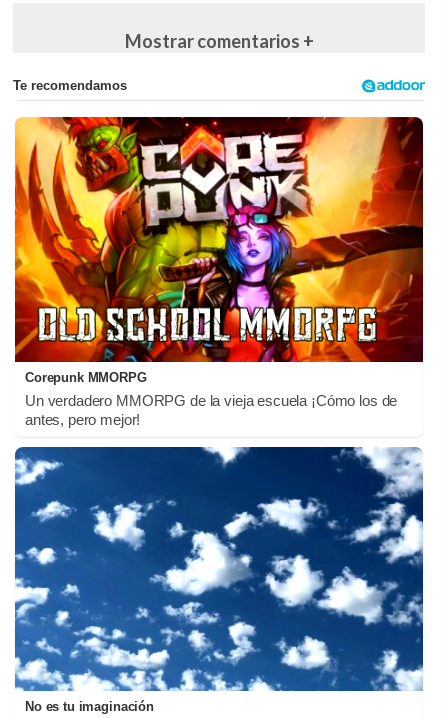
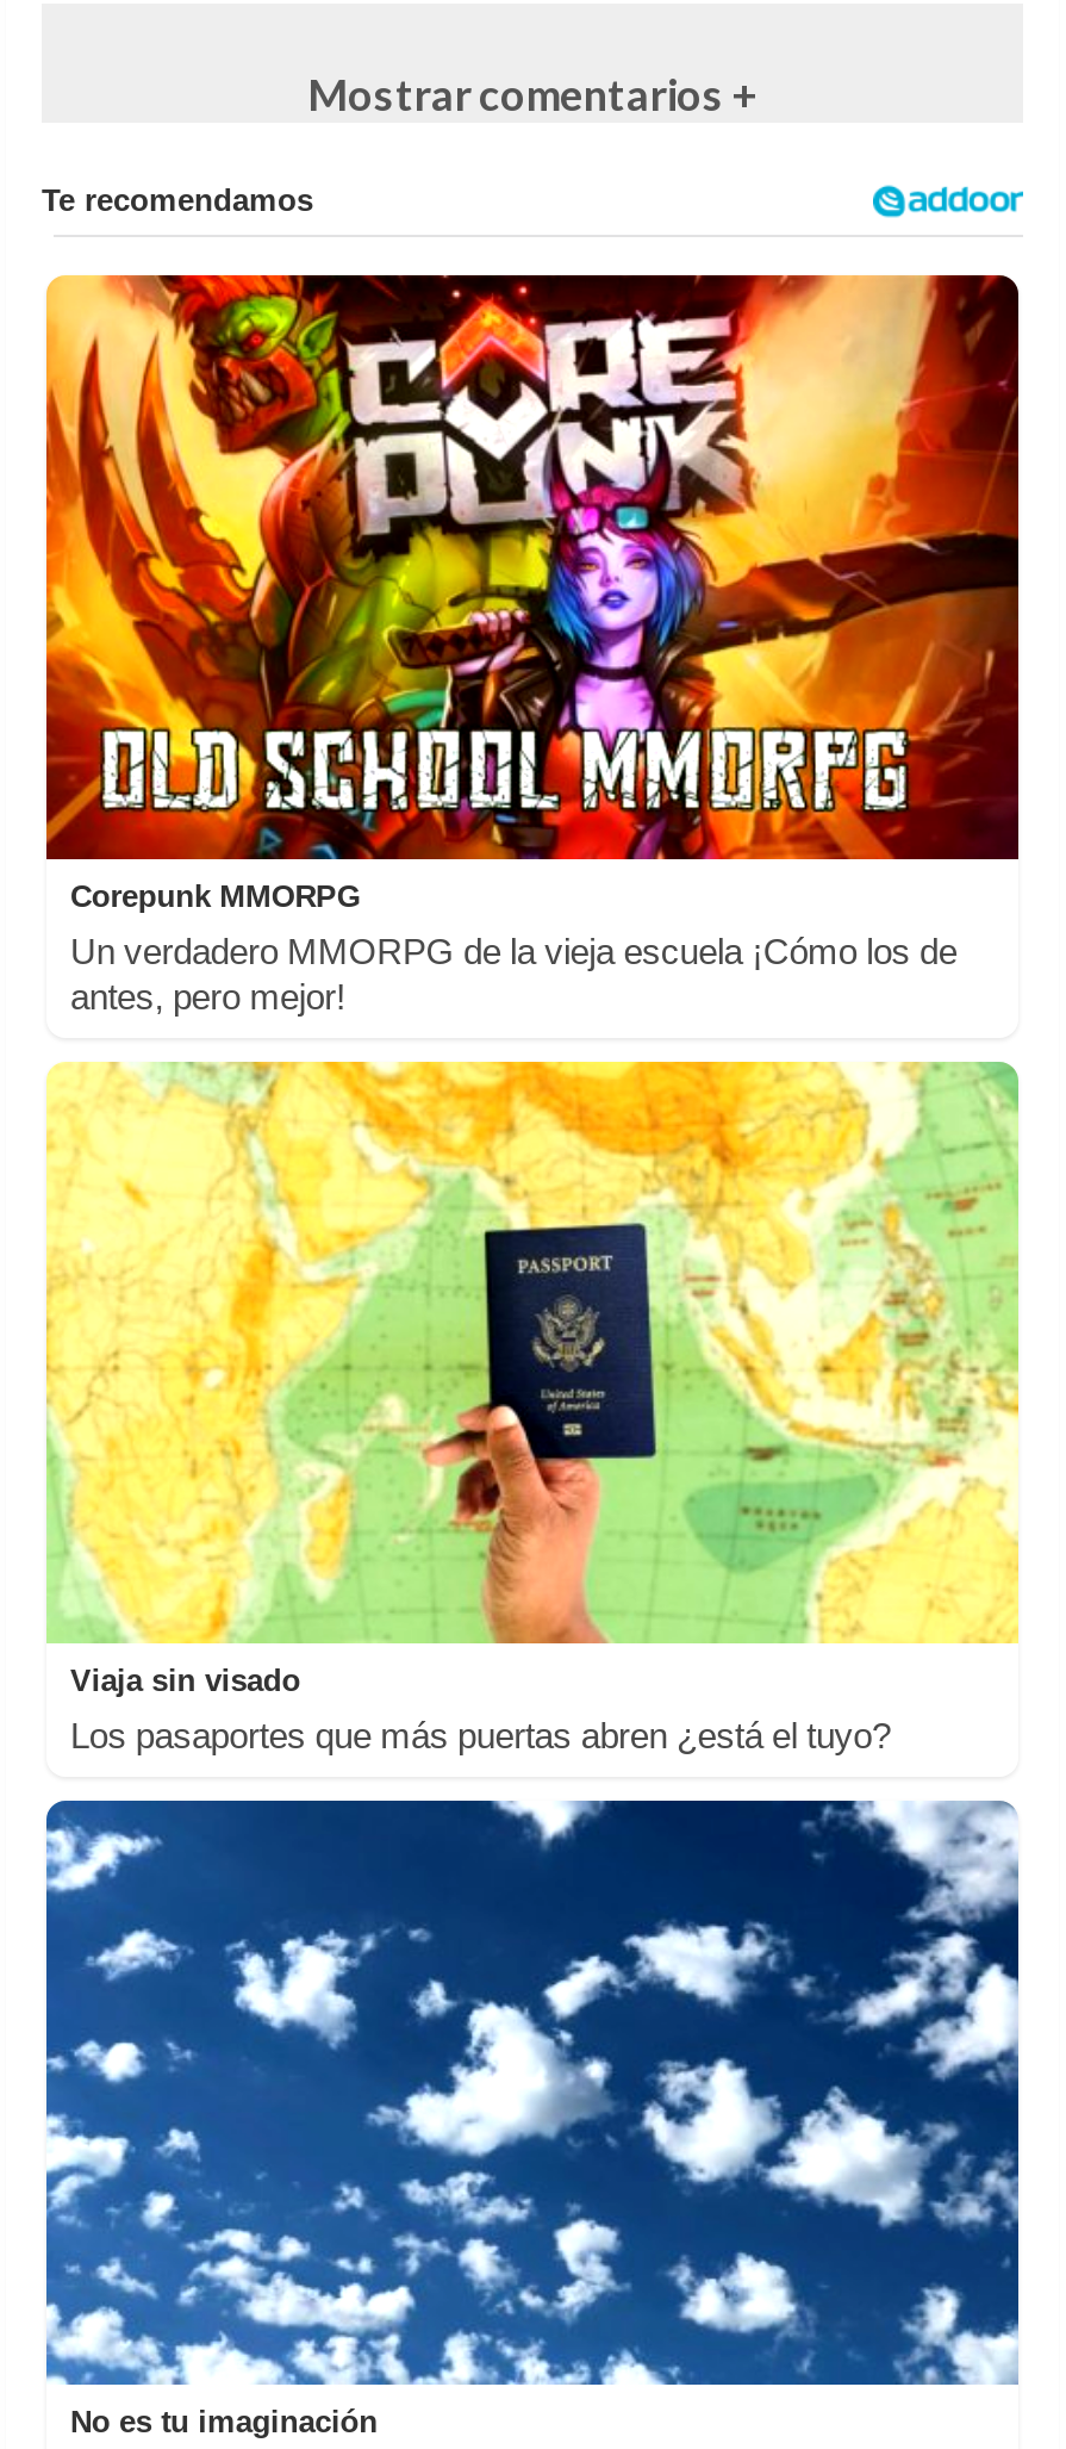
none -> [44,1059,1021,1756] [image] | Viaja sin visado | Los pasaportes que más puertas abren ¿está el tuyo?

